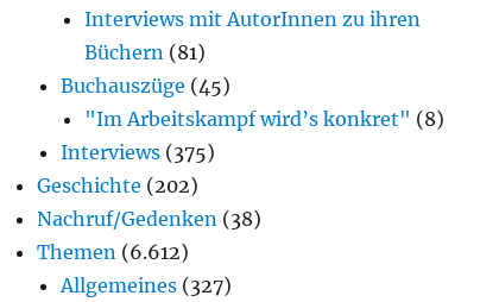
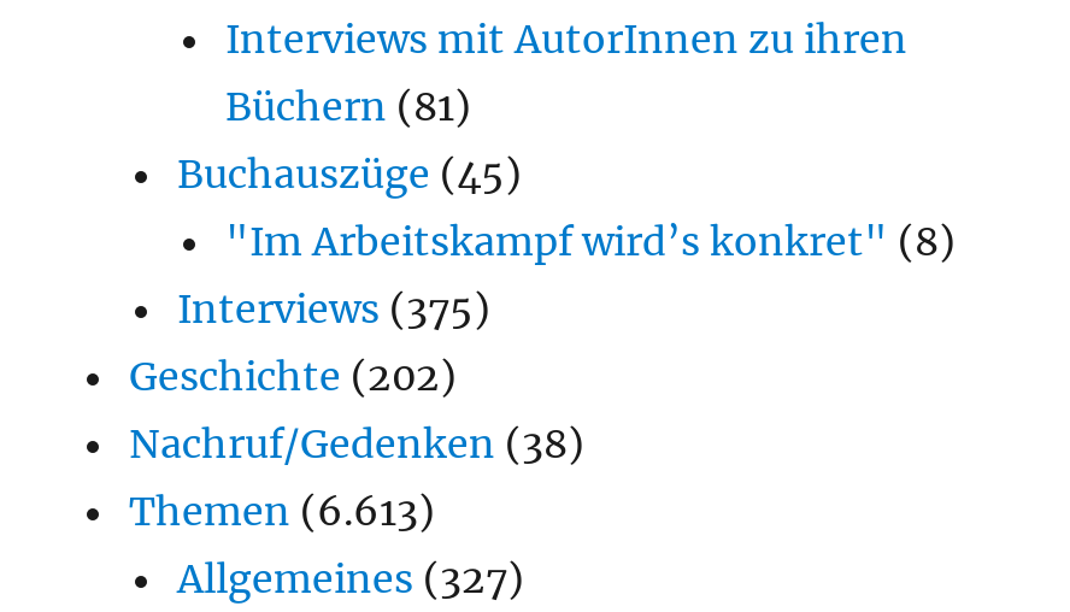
[37,240,190,264] Themen (6.612) -> [129,486,435,534] Themen (6.613)

